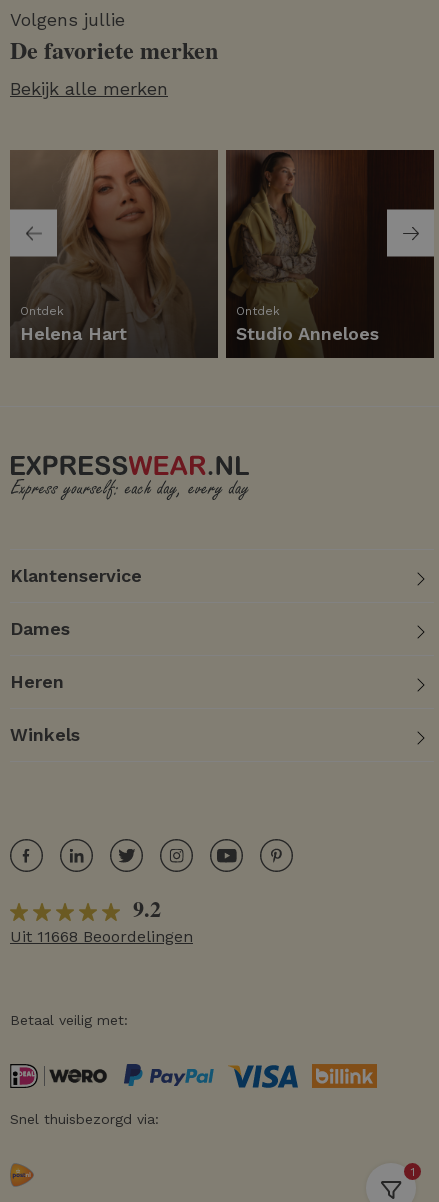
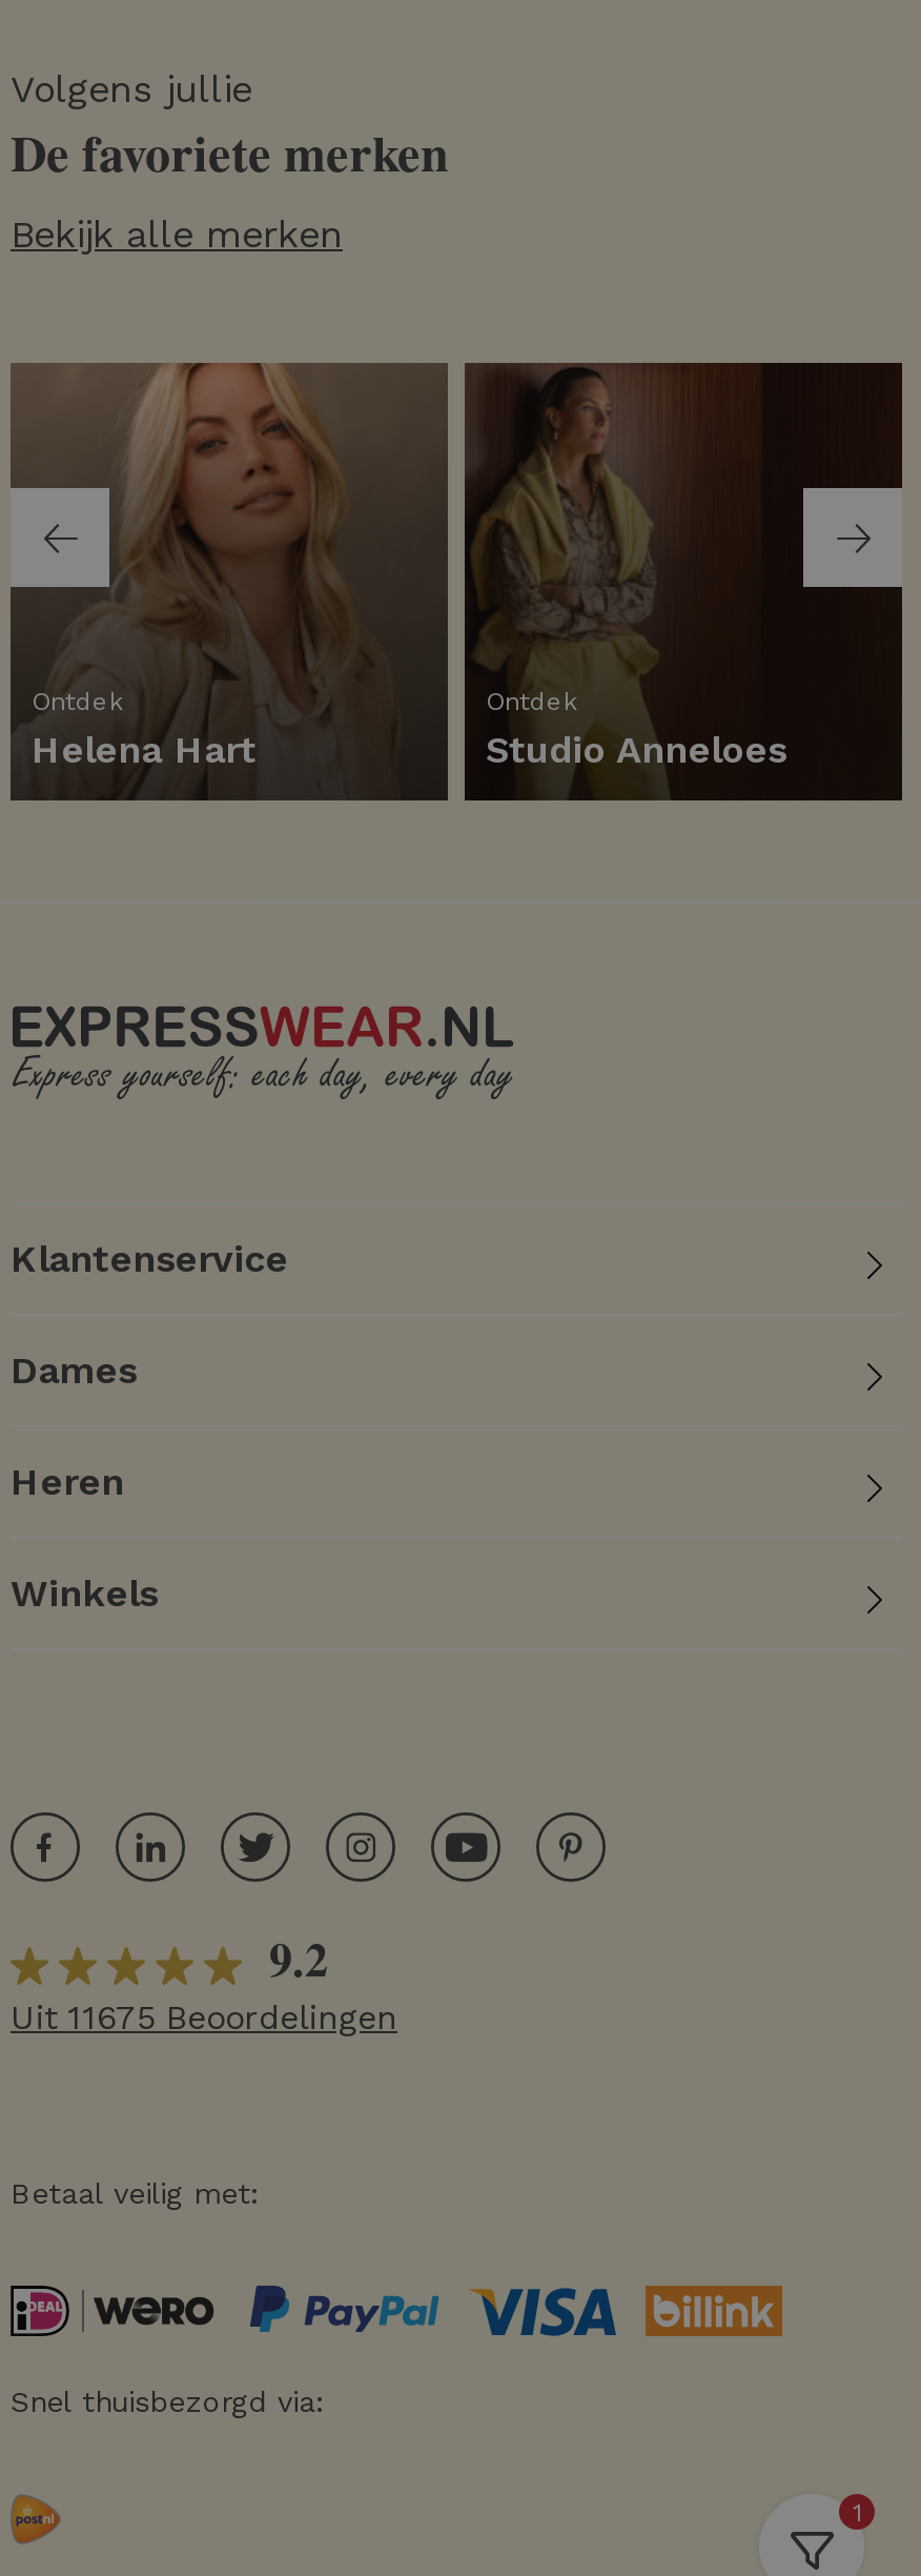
[10,927,193,946] Uit 11668 Beoordelingen -> [11,1997,397,2037] Uit 11675 Beoordelingen

